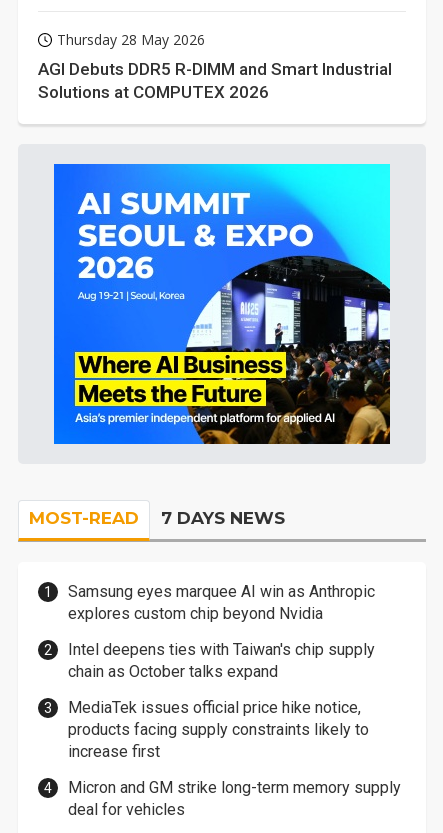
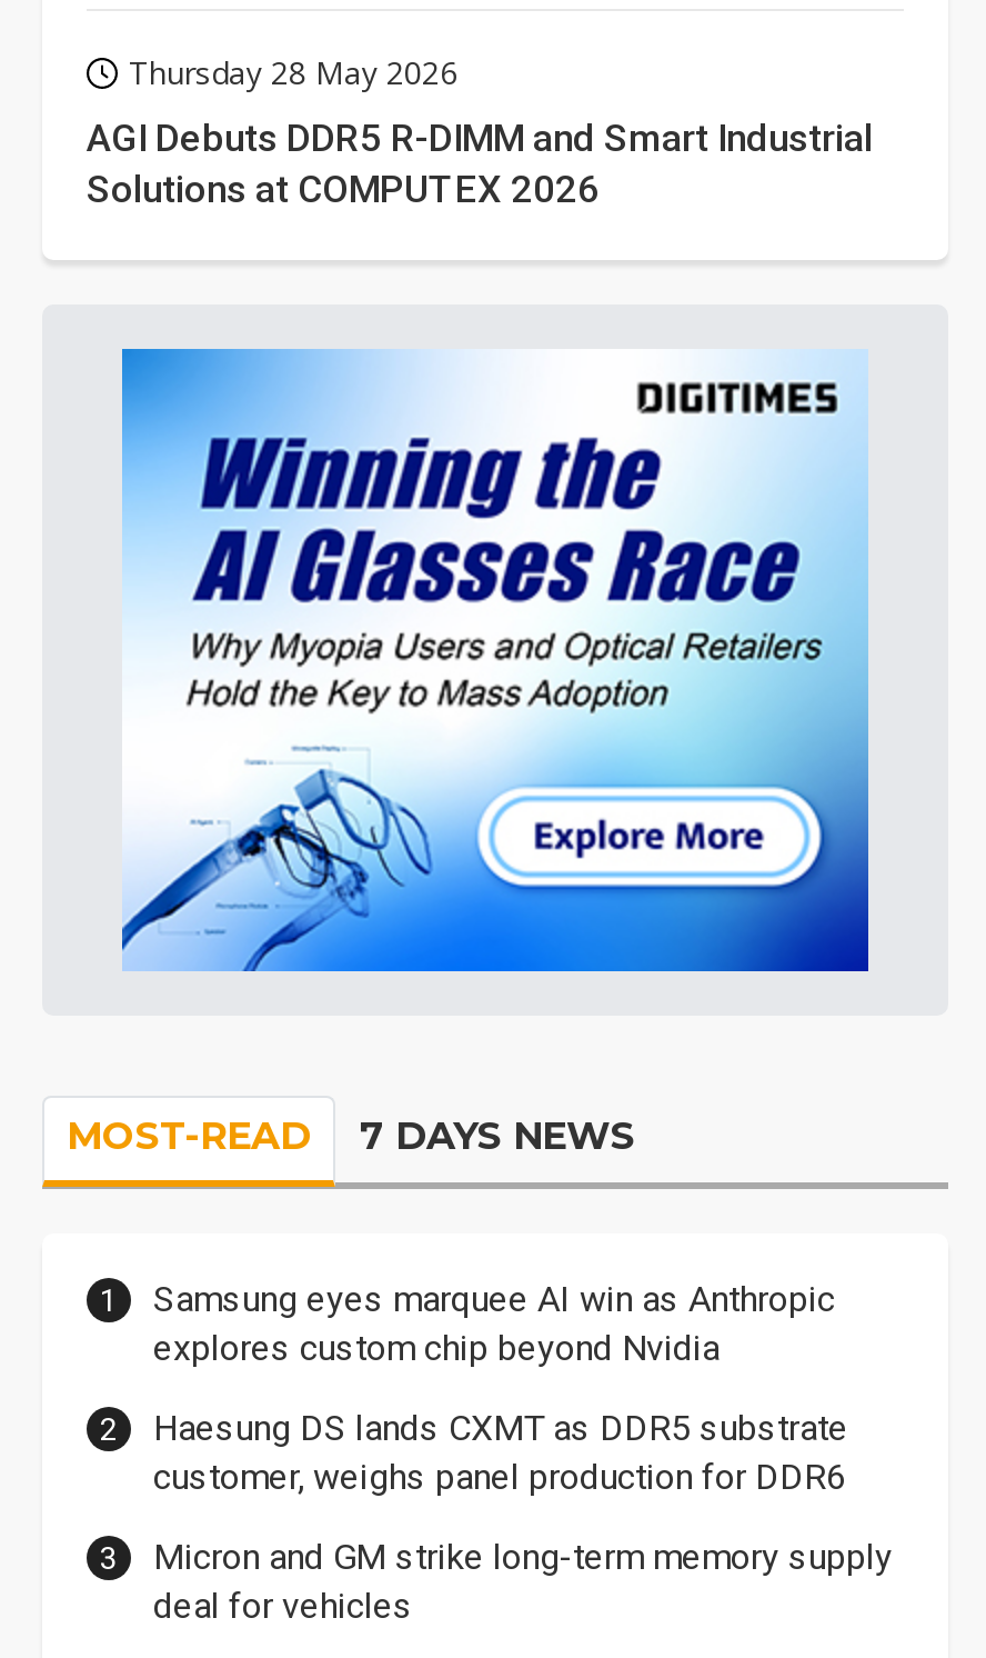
[53,163,391,445] [image] -> [122,349,871,973] [image]
[68,640,375,761] Intel deepens ties with Taiwan's chip supply | chain as October talks expand | MediaTek issues official price hike notice, | products facing supply constraints likely to | increase first -> [153,1408,848,1499] Haesung DS lands CXMT as DDR5 substrate | customer, weighs panel production for DDR6

